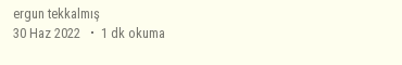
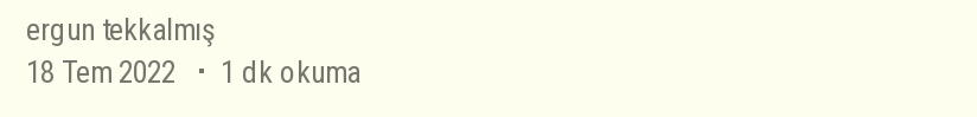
[13,24,165,41] 30 Haz 2022 1 dk okuma -> [26,53,360,89] 18 Tem 2022 1 dk okuma

